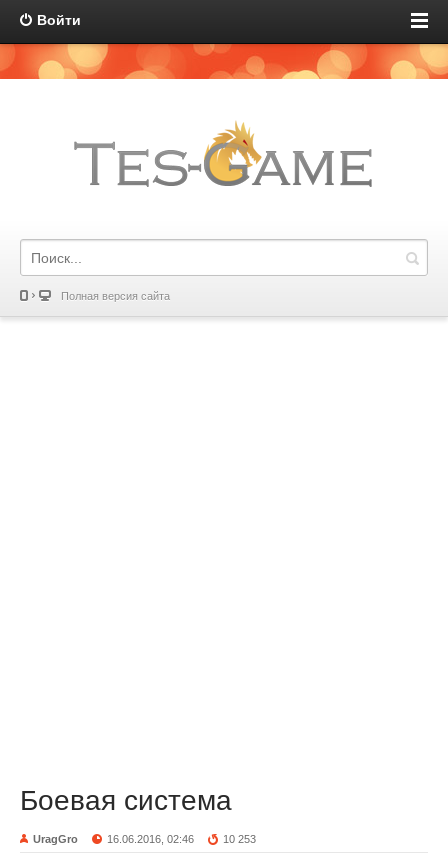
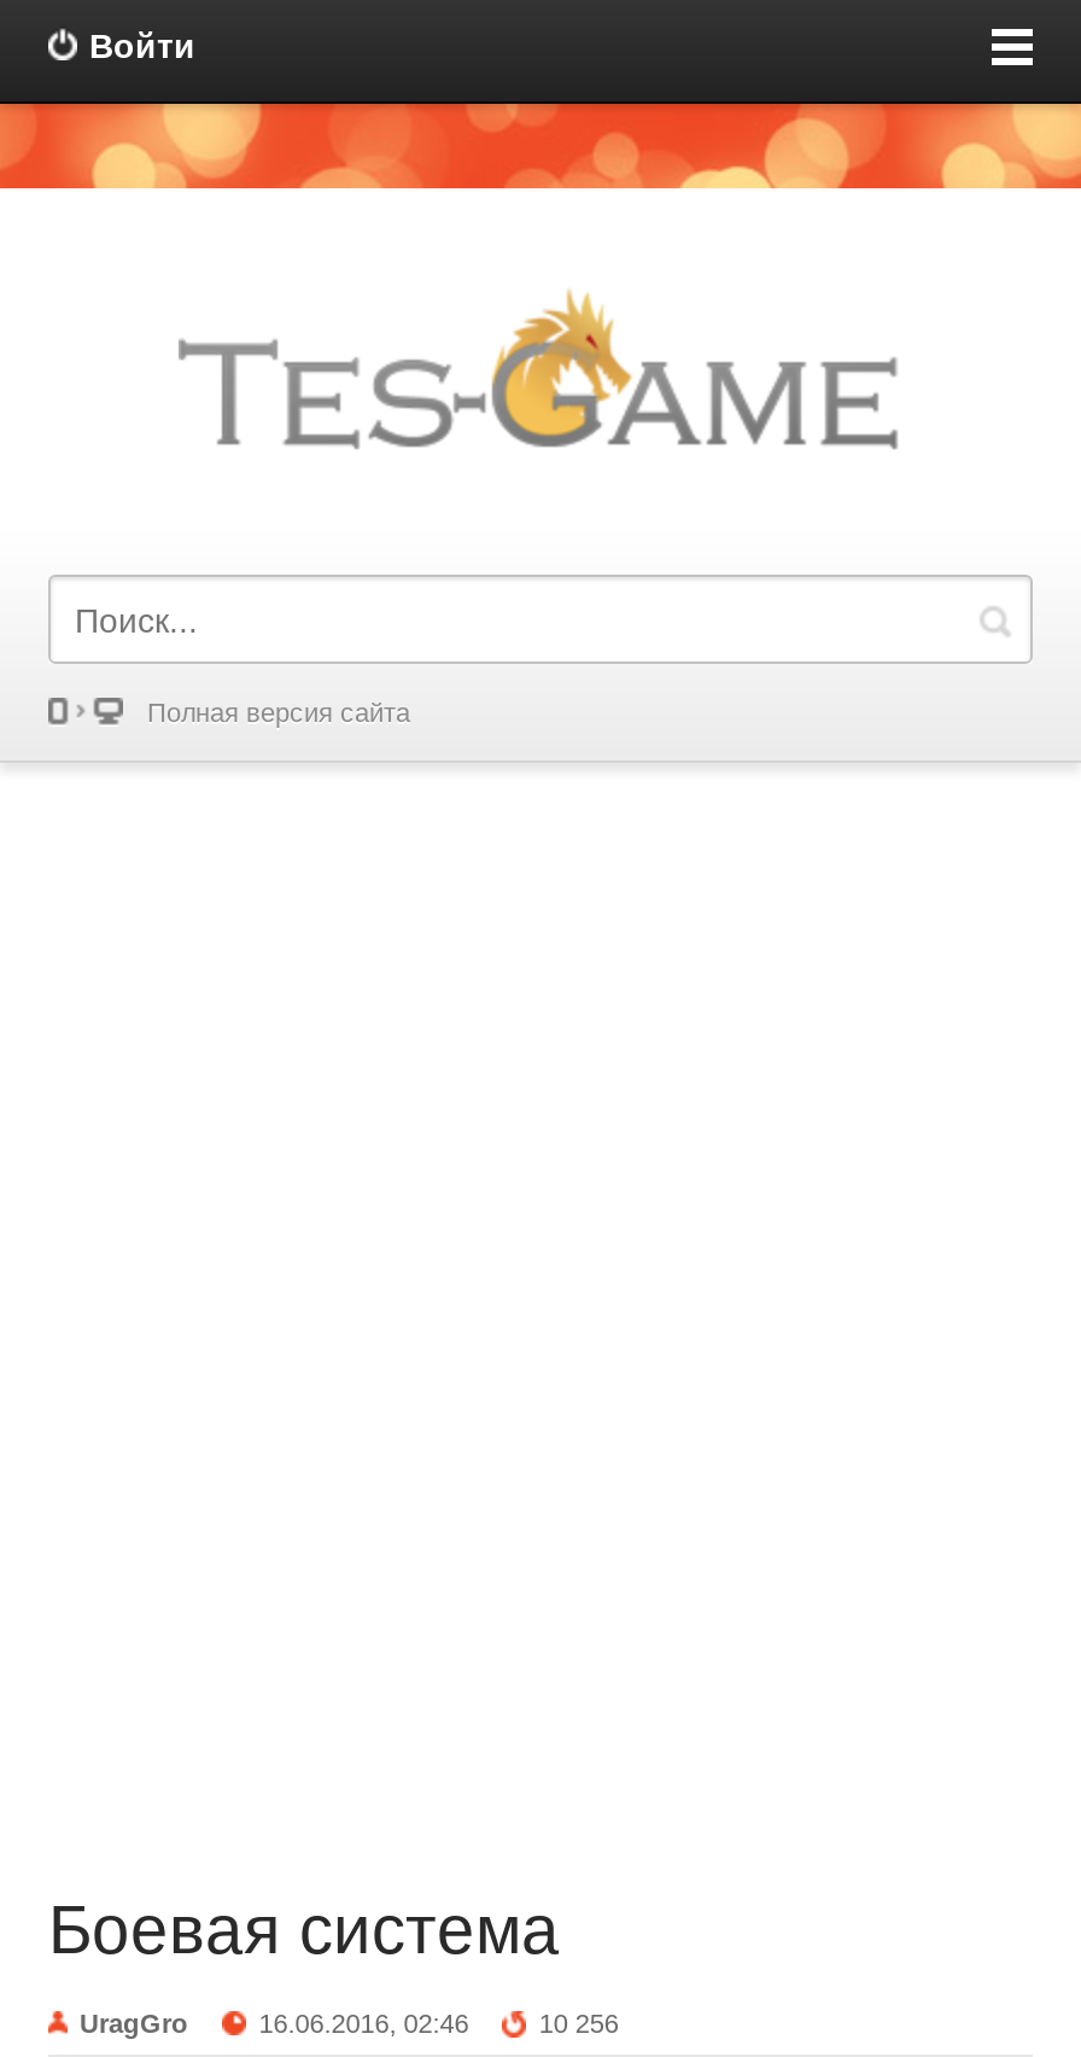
[223,833,256,845] 10 253 -> [539,2009,619,2038] 10 256

